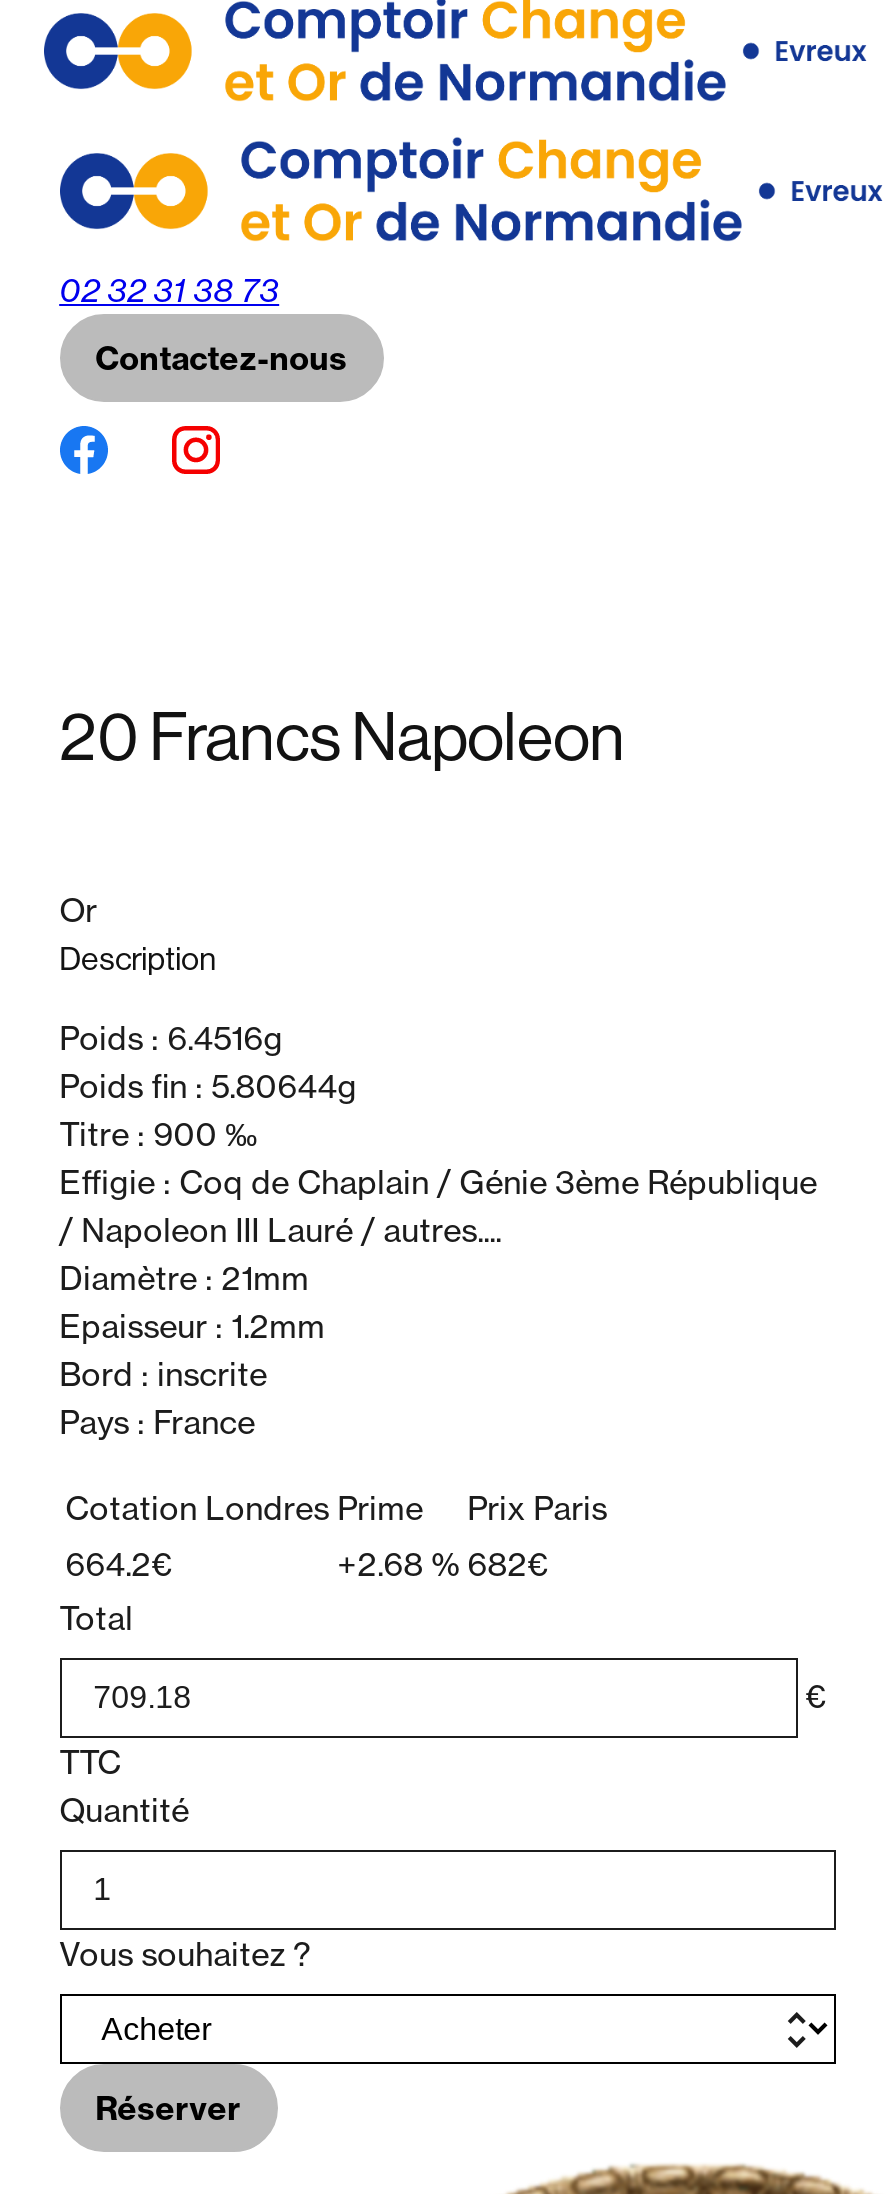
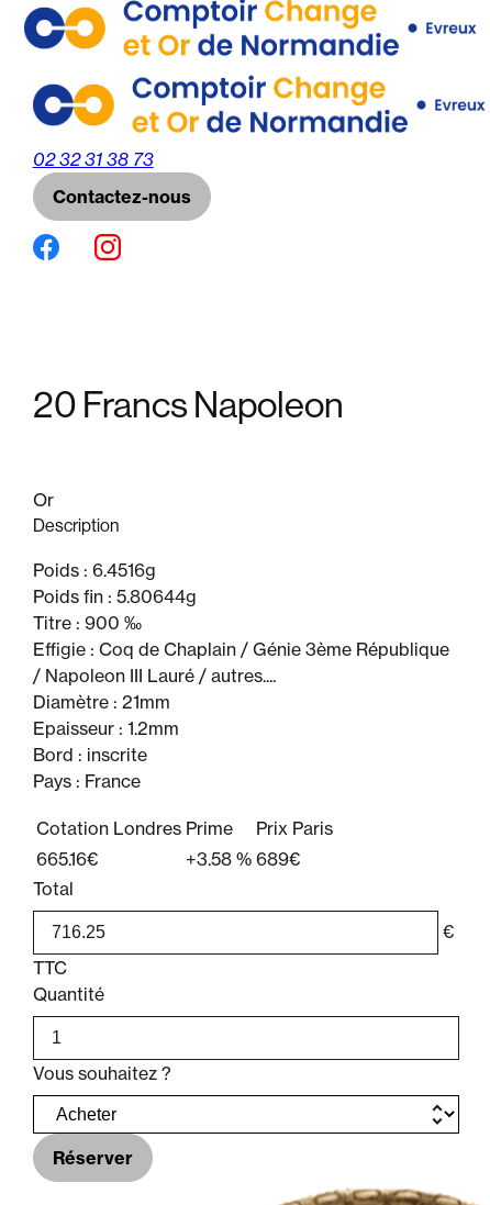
[65,1544,173,1584] 664.2€ -> [36,848,98,870] 665.16€
[337,1544,549,1584] +2.68 % 682€ -> [185,848,301,870] +3.58 % 689€

